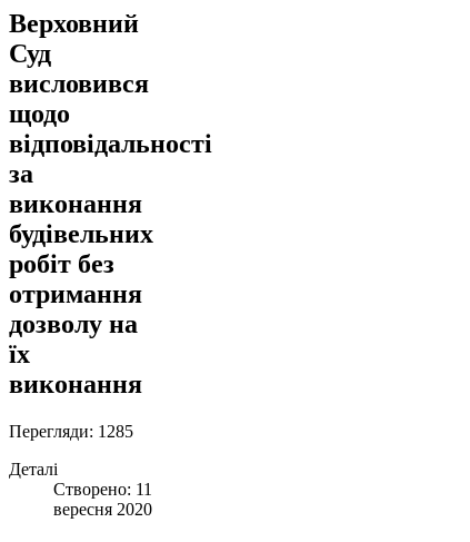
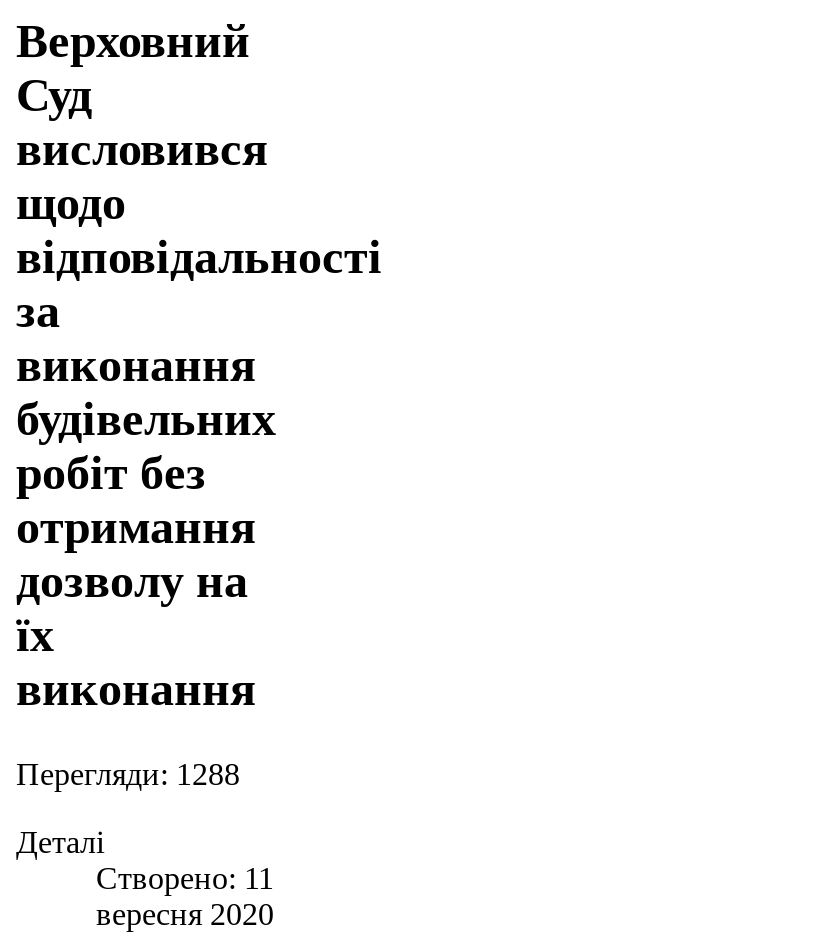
[9,422,133,441] Перегляди: 1285 -> [16,756,240,790] Перегляди: 1288

